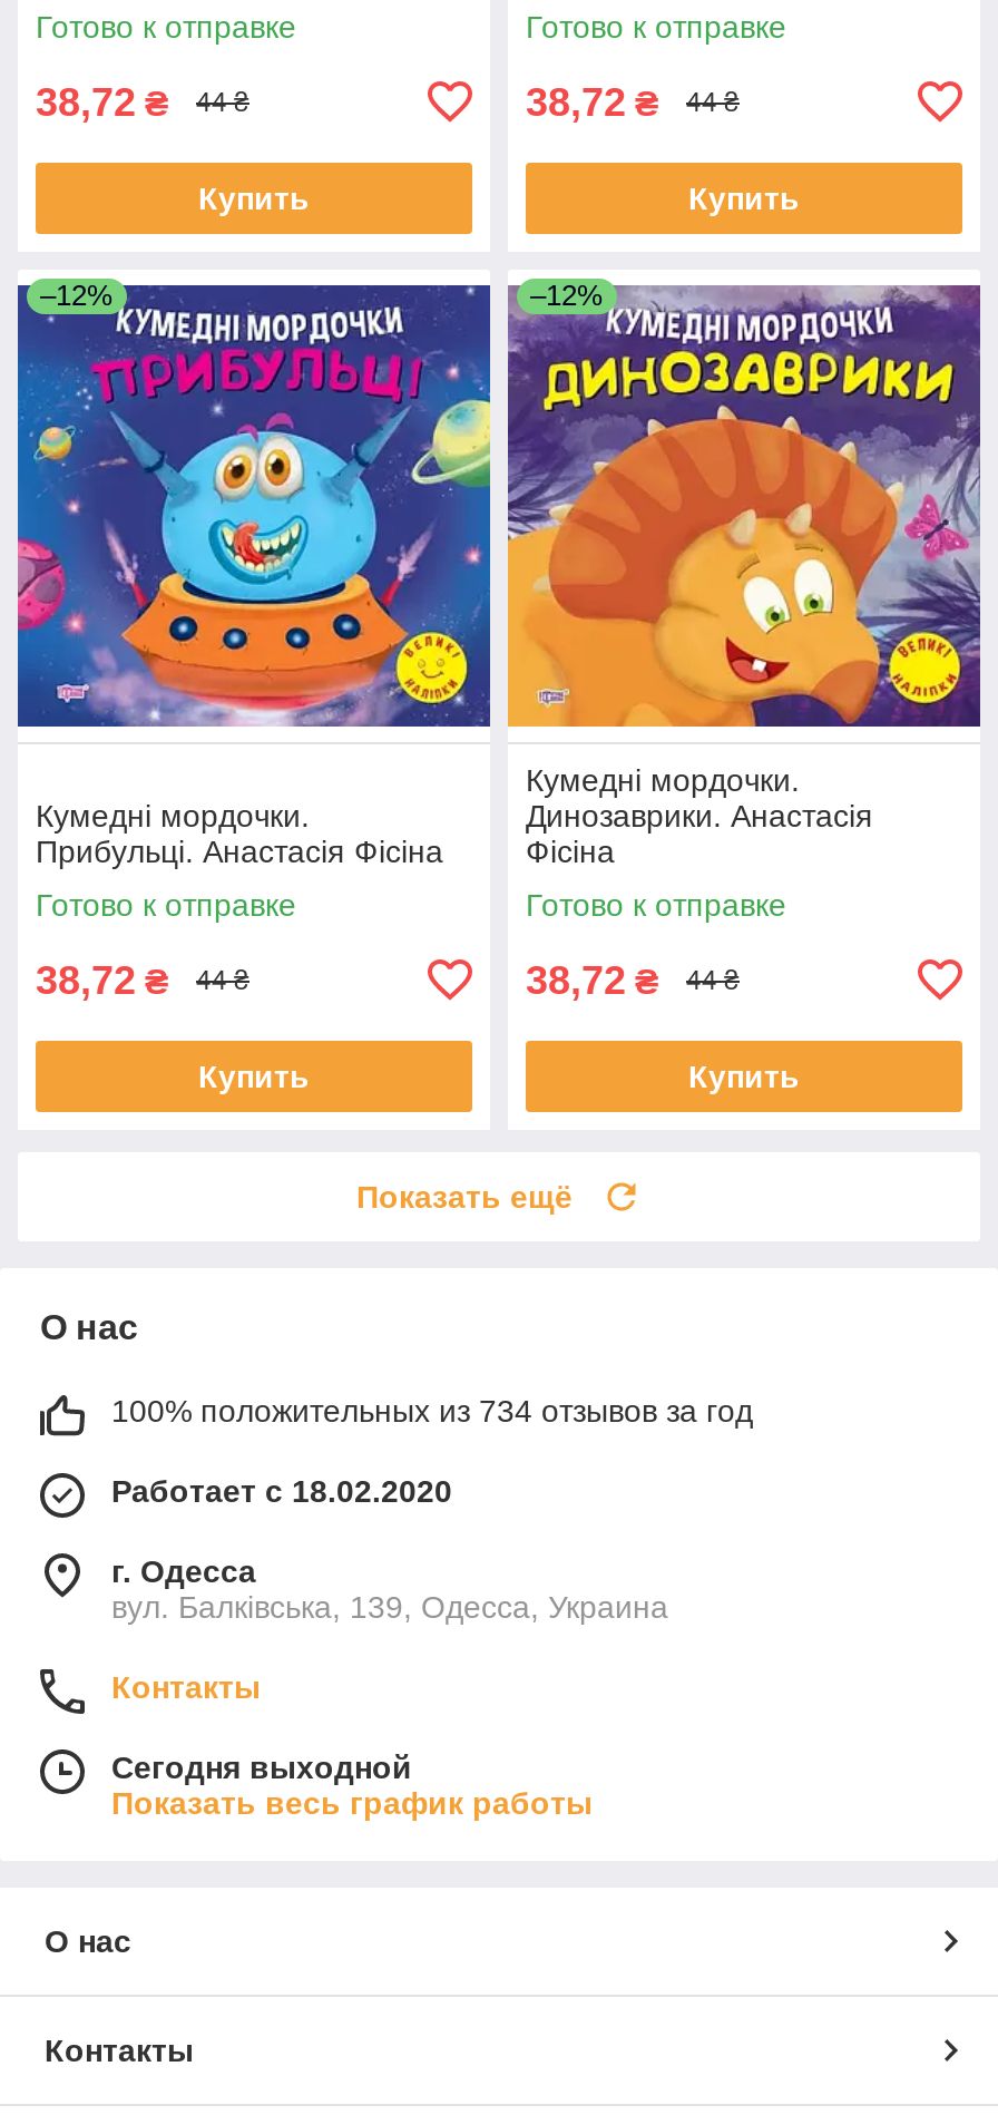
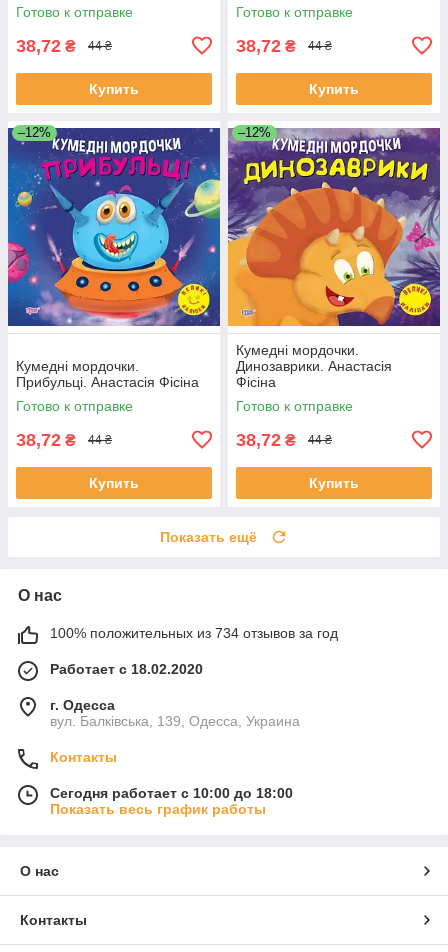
[111,1749,412,1785] Сегодня выходной -> [50,785,293,801] Сегодня работает с 10:00 до 18:00

